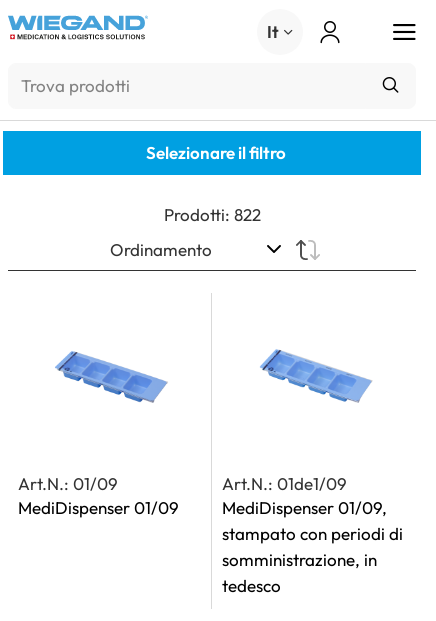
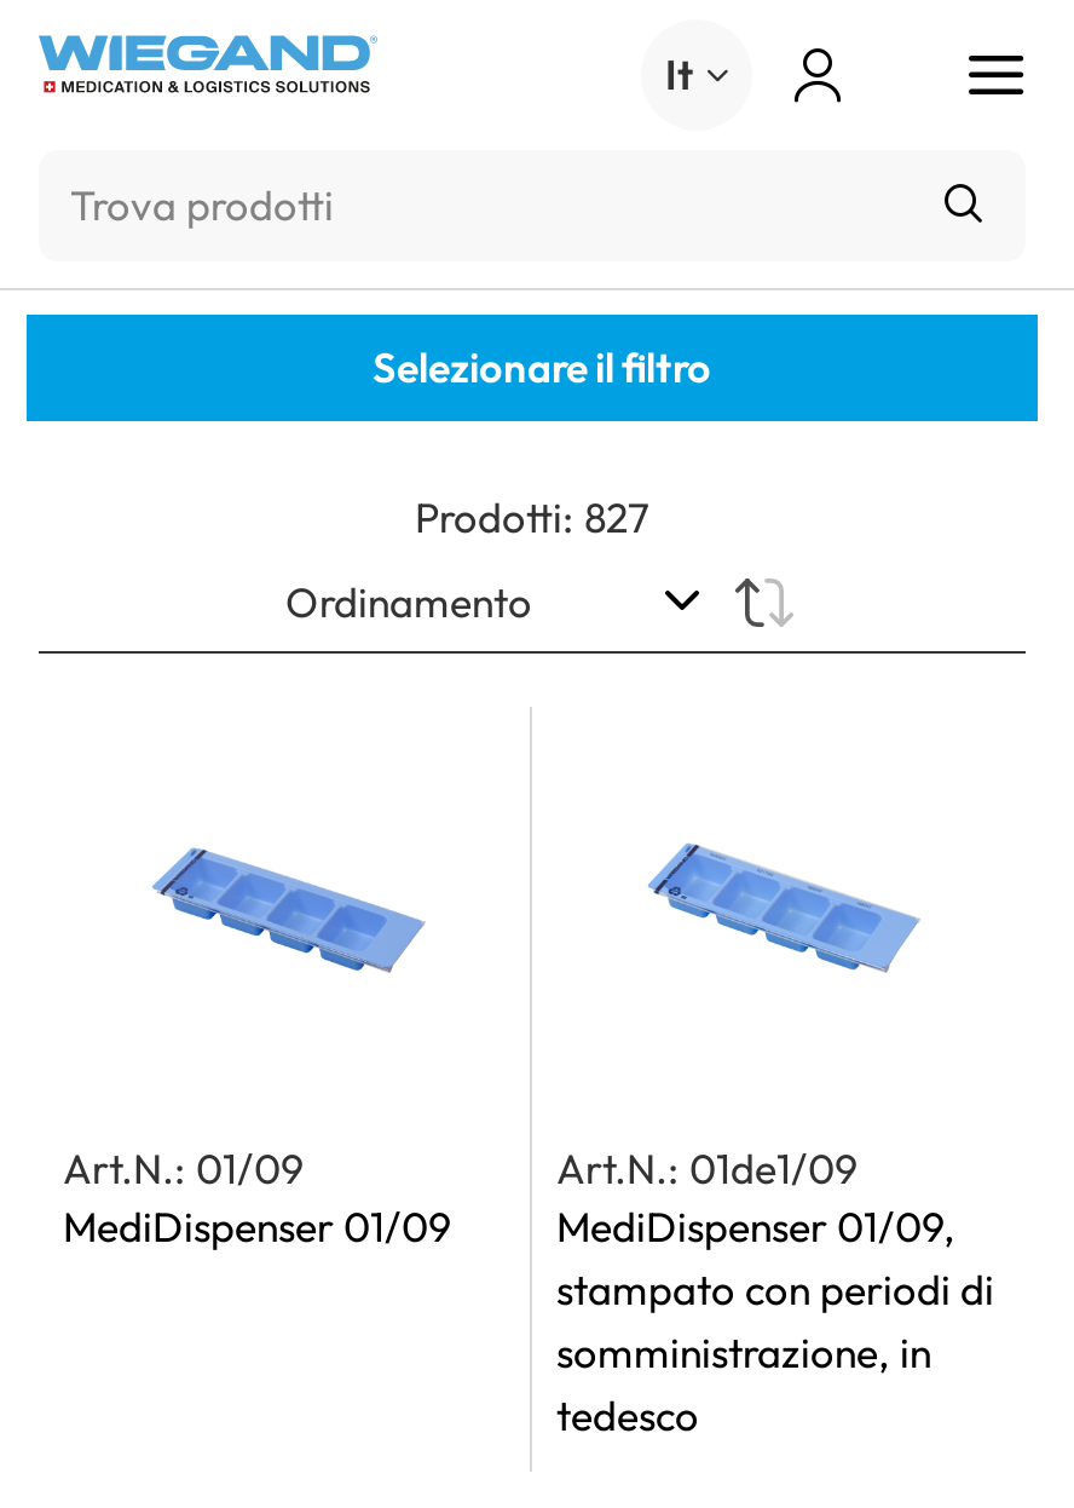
[163,204,260,225] Prodotti: 822 -> [415,491,649,542] Prodotti: 827

